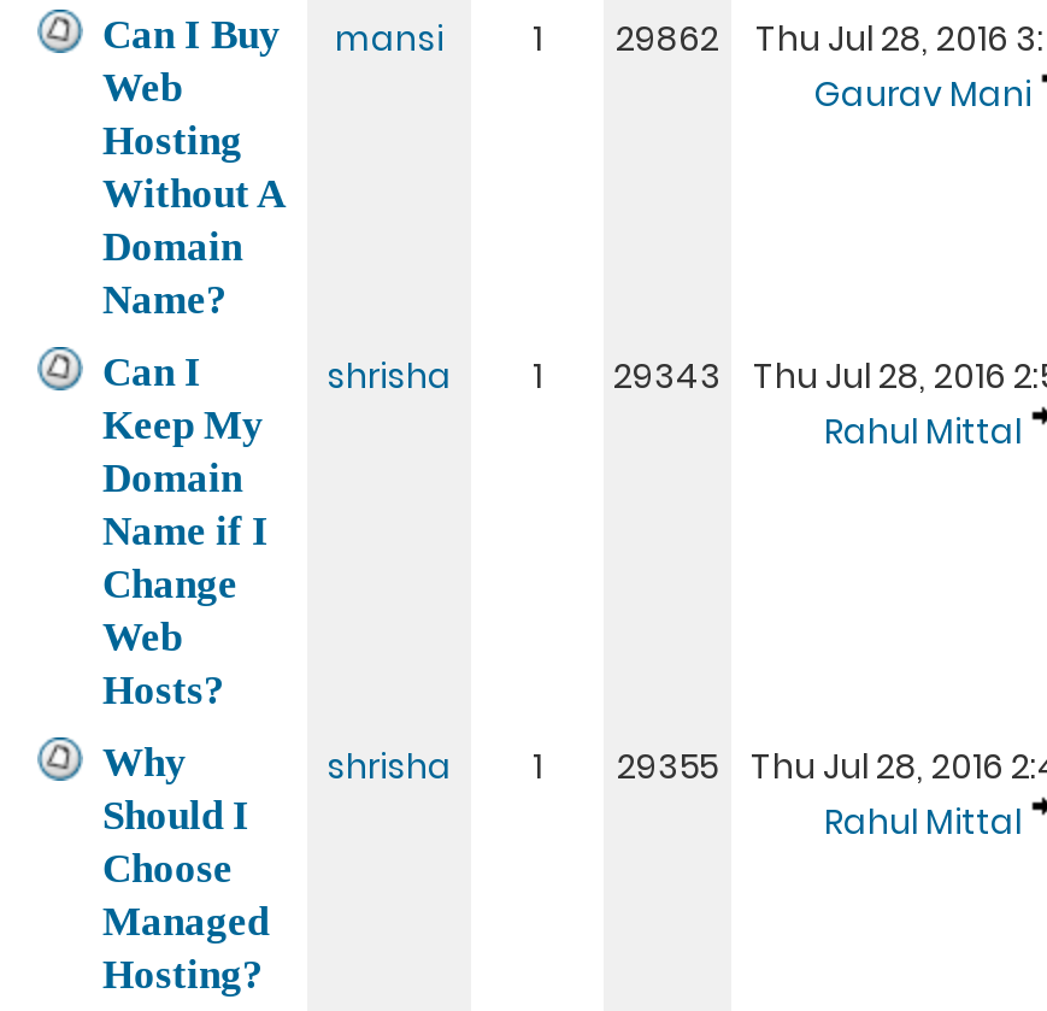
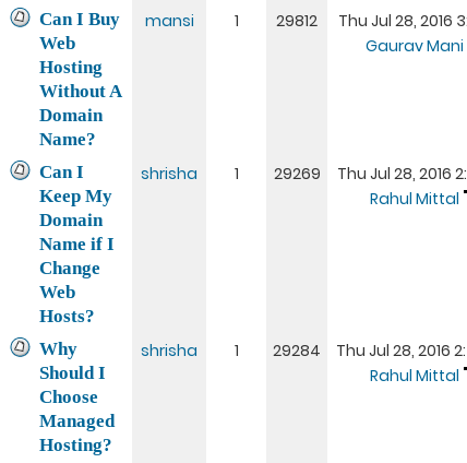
[616,14,719,63] 29862 -> [276,10,318,32] 29812
[613,352,722,400] 29343 -> [273,163,320,185] 29269
[617,742,718,790] 29355 -> [273,340,321,361] 29284

